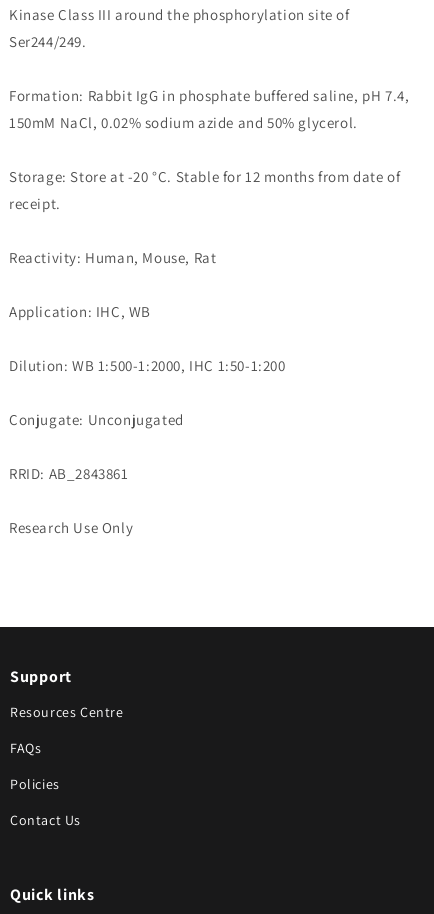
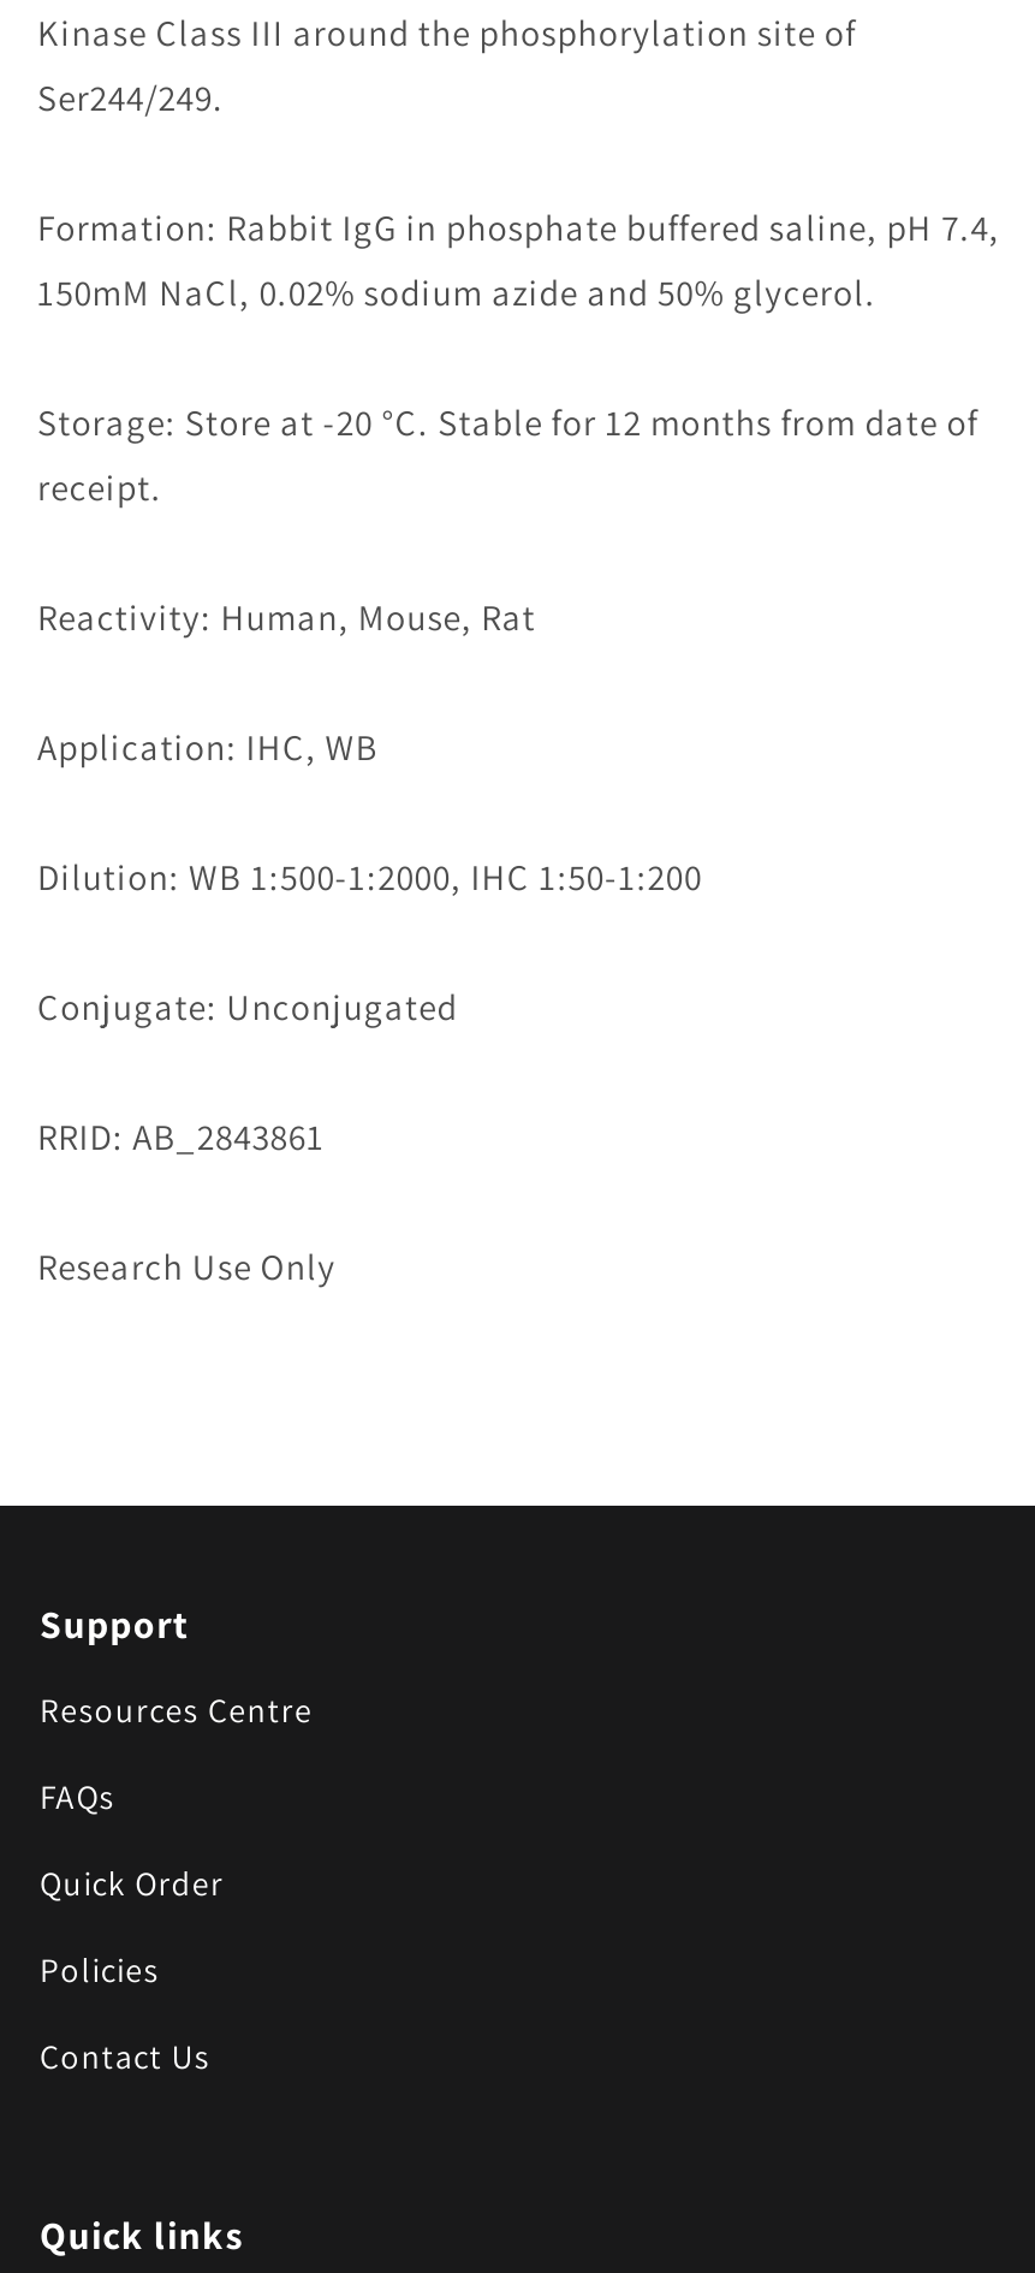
none -> [40,1862,224,1905] Quick Order

